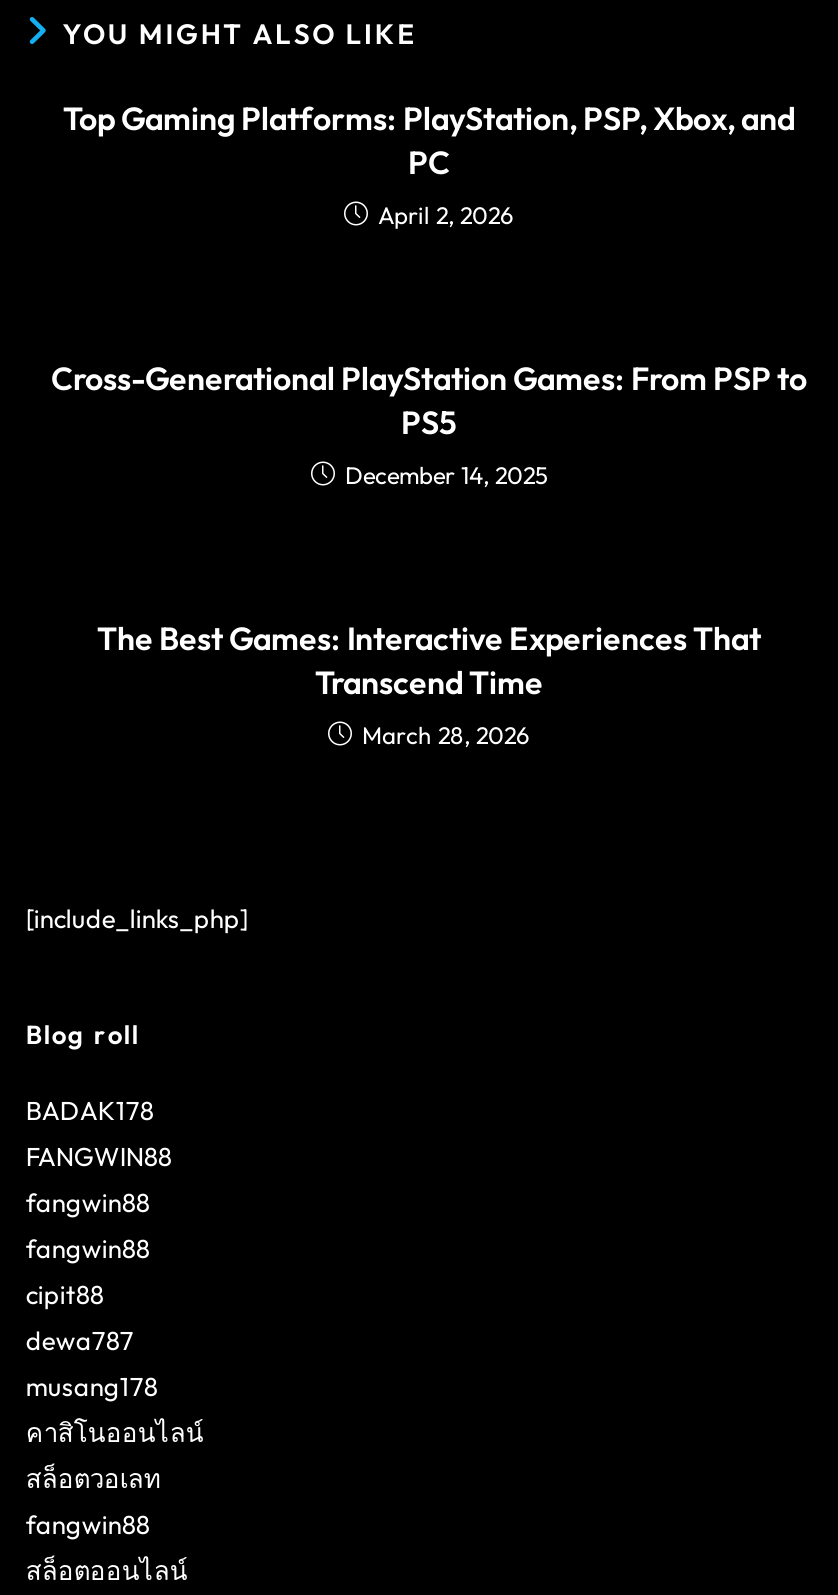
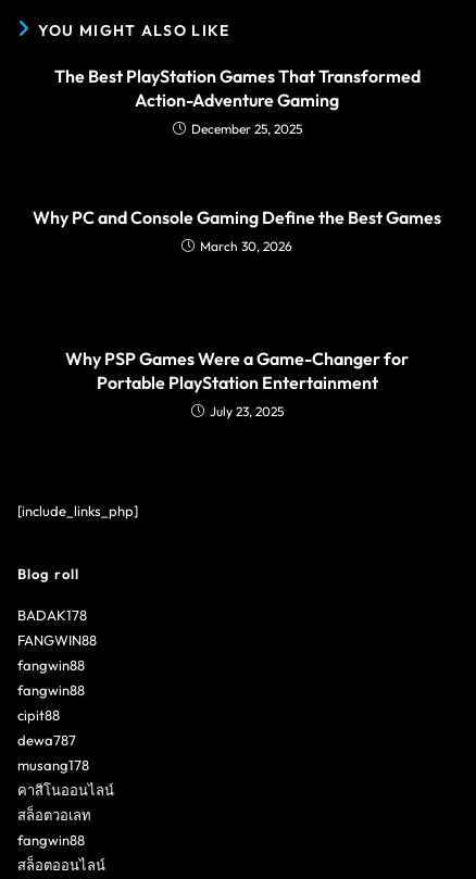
[63,98,795,230] Top Gaming Platforms: PlayStation, PSP, Xbox, and | PC | April 2, 2026 -> [54,65,420,137] The Best PlayStation Games That Transformed | Action-Adventure Gaming | December 25, 2025
[51,358,807,490] Cross-Generational PlayStation Games: From PSP to | PS5 | December 14, 2025 -> [33,206,441,254] Why PC and Console Gaming Define the Best Games | March 30, 2026
[97,618,761,750] The Best Games: Interactive Experiences That | Transcend Time | March 28, 2026 -> [65,348,409,419] Why PSP Games Were a Game-Changer for | Portable PlayStation Entertainment | July 23, 2025

